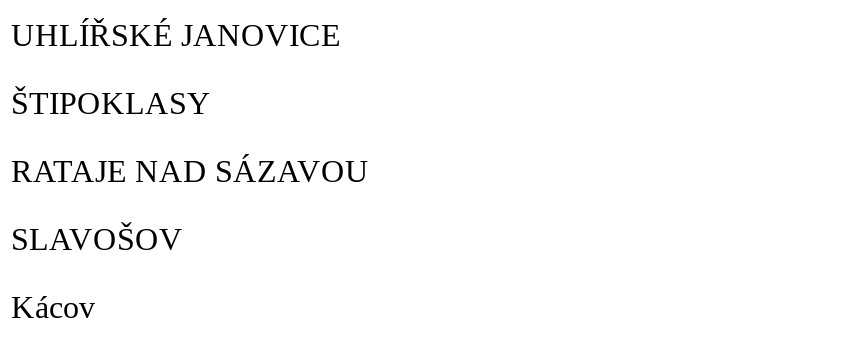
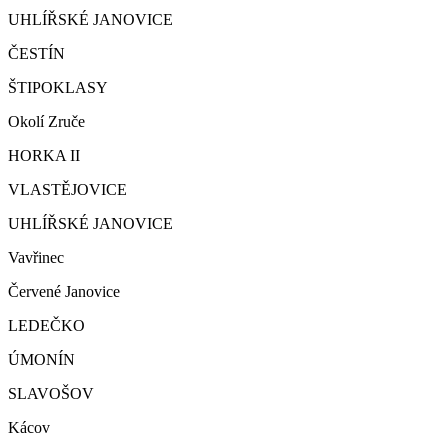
none -> [8,45,65,62] ČESTÍN
[11,155,369,189] RATAJE NAD SÁZAVOU -> [8,113,173,368] Okolí Zruče | HORKA II | VLASTĚJOVICE | UHLÍŘSKÉ JANOVICE | Vavřinec | Červené Janovice | LEDEČKO | ÚMONÍN

